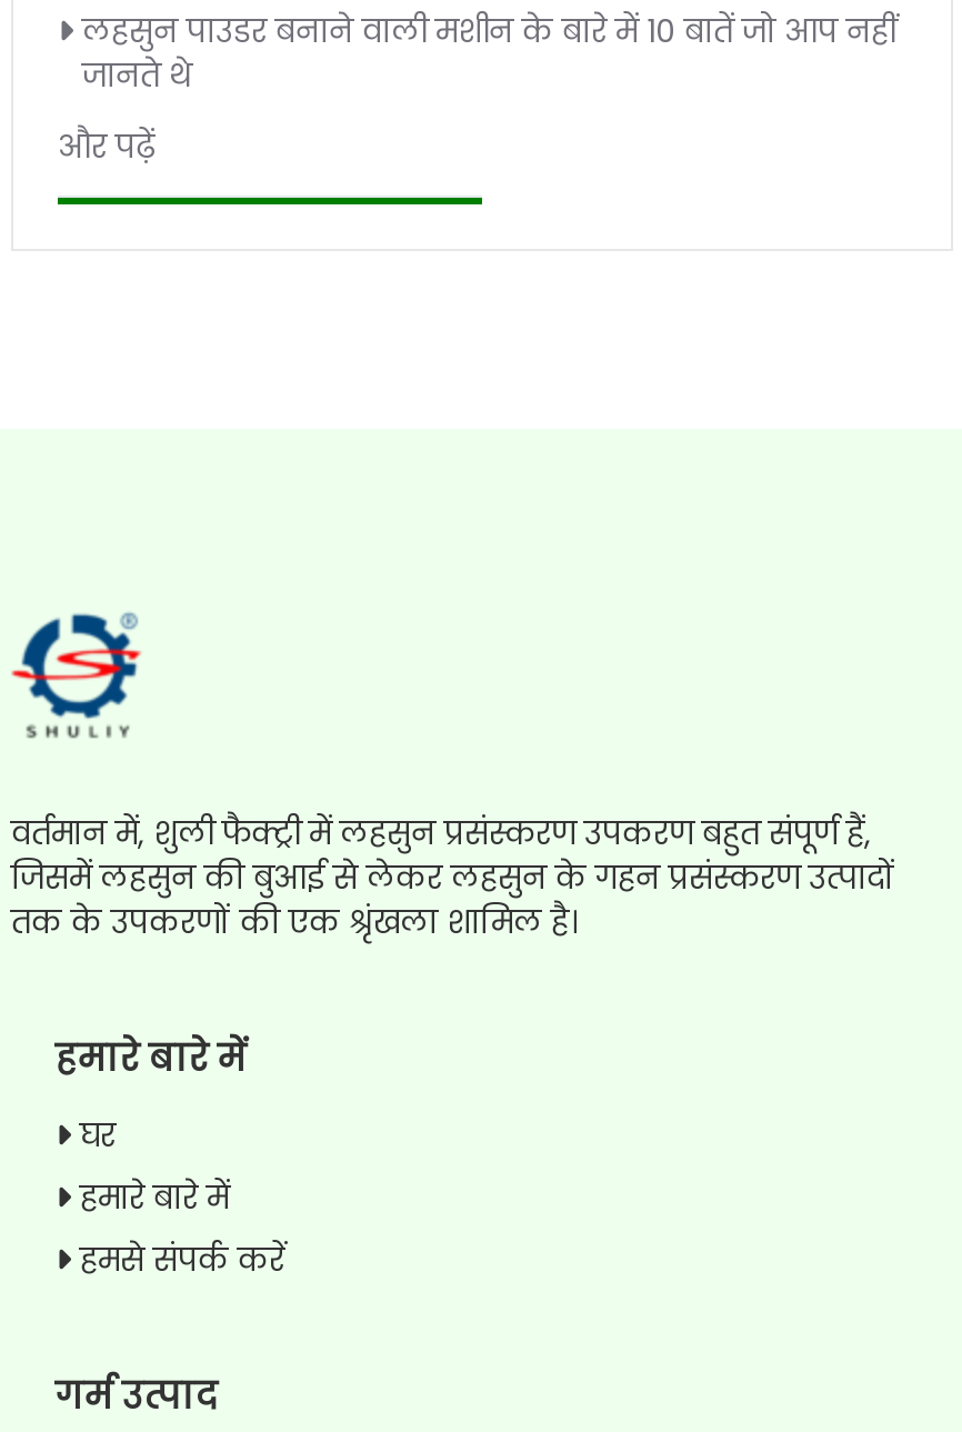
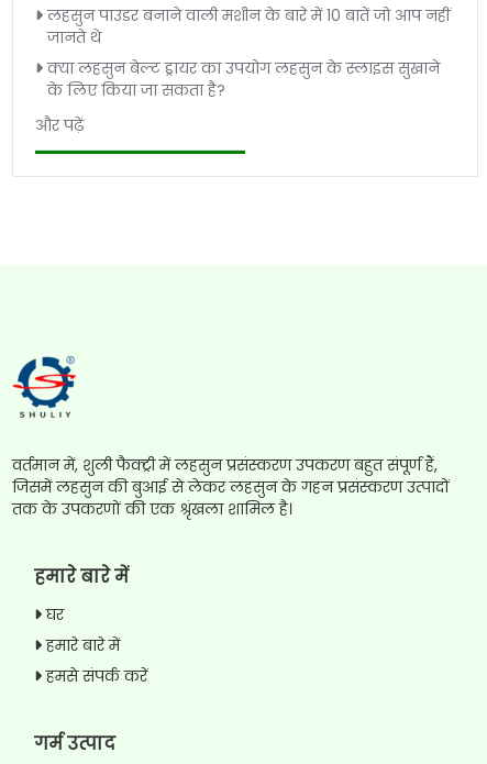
none -> [47,57,440,101] क्या लहसुन बेल्ट ड्रायर का उपयोग लहसुन के स्लाइस सुखाने | के लिए किया जा सकता है?

